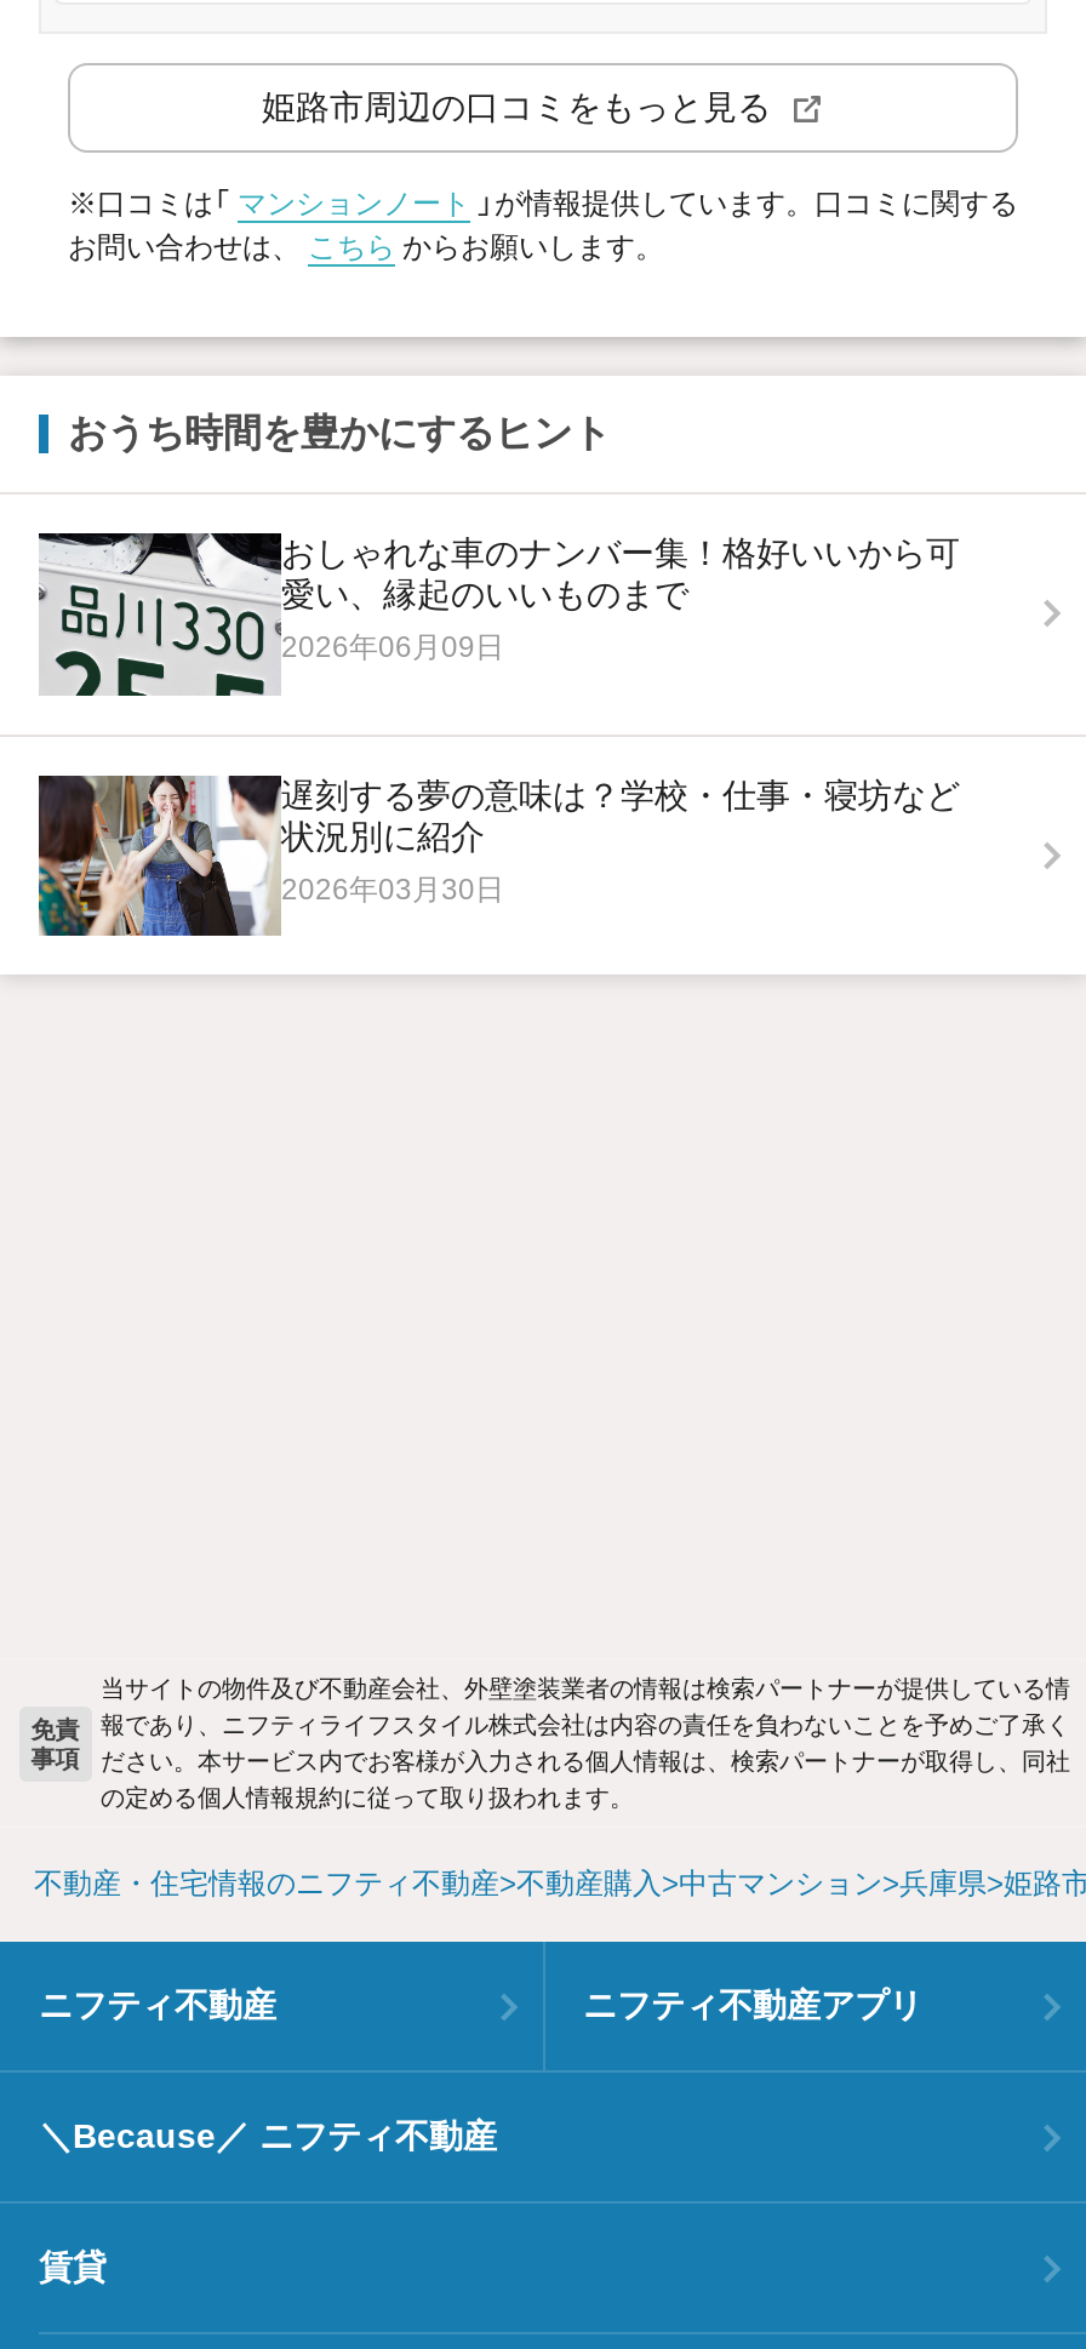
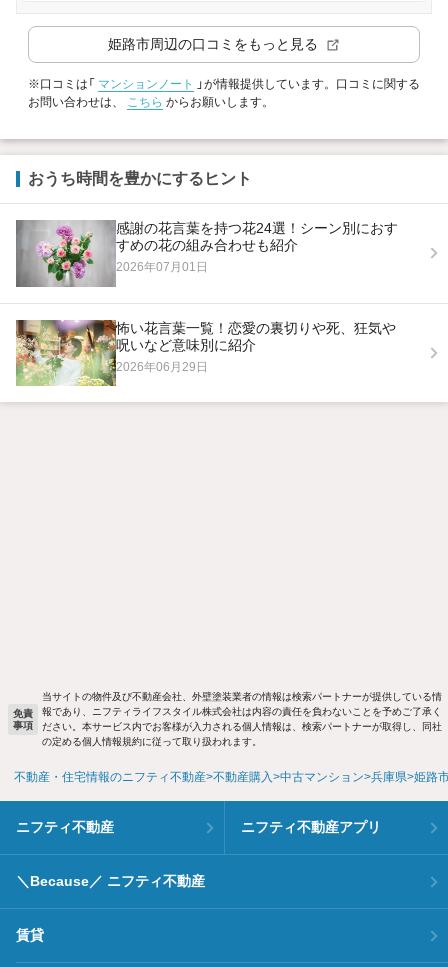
[41,531,960,696] [image] | おしゃれな車のナンバー集！格好いいから可 | 愛い、縁起のいいものまで | 2026年06月09日 -> [16,220,398,287] [image] | 感謝の花言葉を持つ花24選！シーン別におす | すめの花の組み合わせも紹介 | 2026年07月01日
[36,773,960,938] [image] | 遅刻する夢の意味は？学校・仕事・寝坊など | 状況別に紹介 | 2026年03月30日 -> [15,319,396,387] [image] | 怖い花言葉一覧！恋愛の裏切りや死、狂気や | 呪いなど意味別に紹介 | 2026年06月29日

